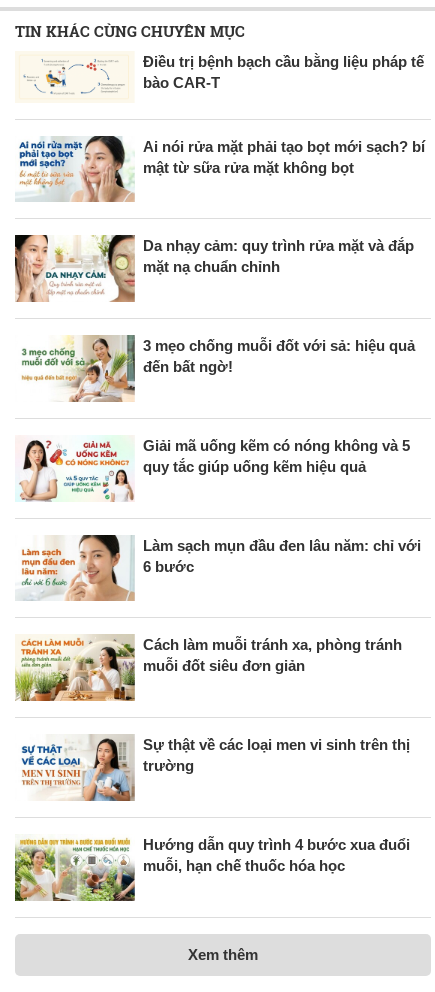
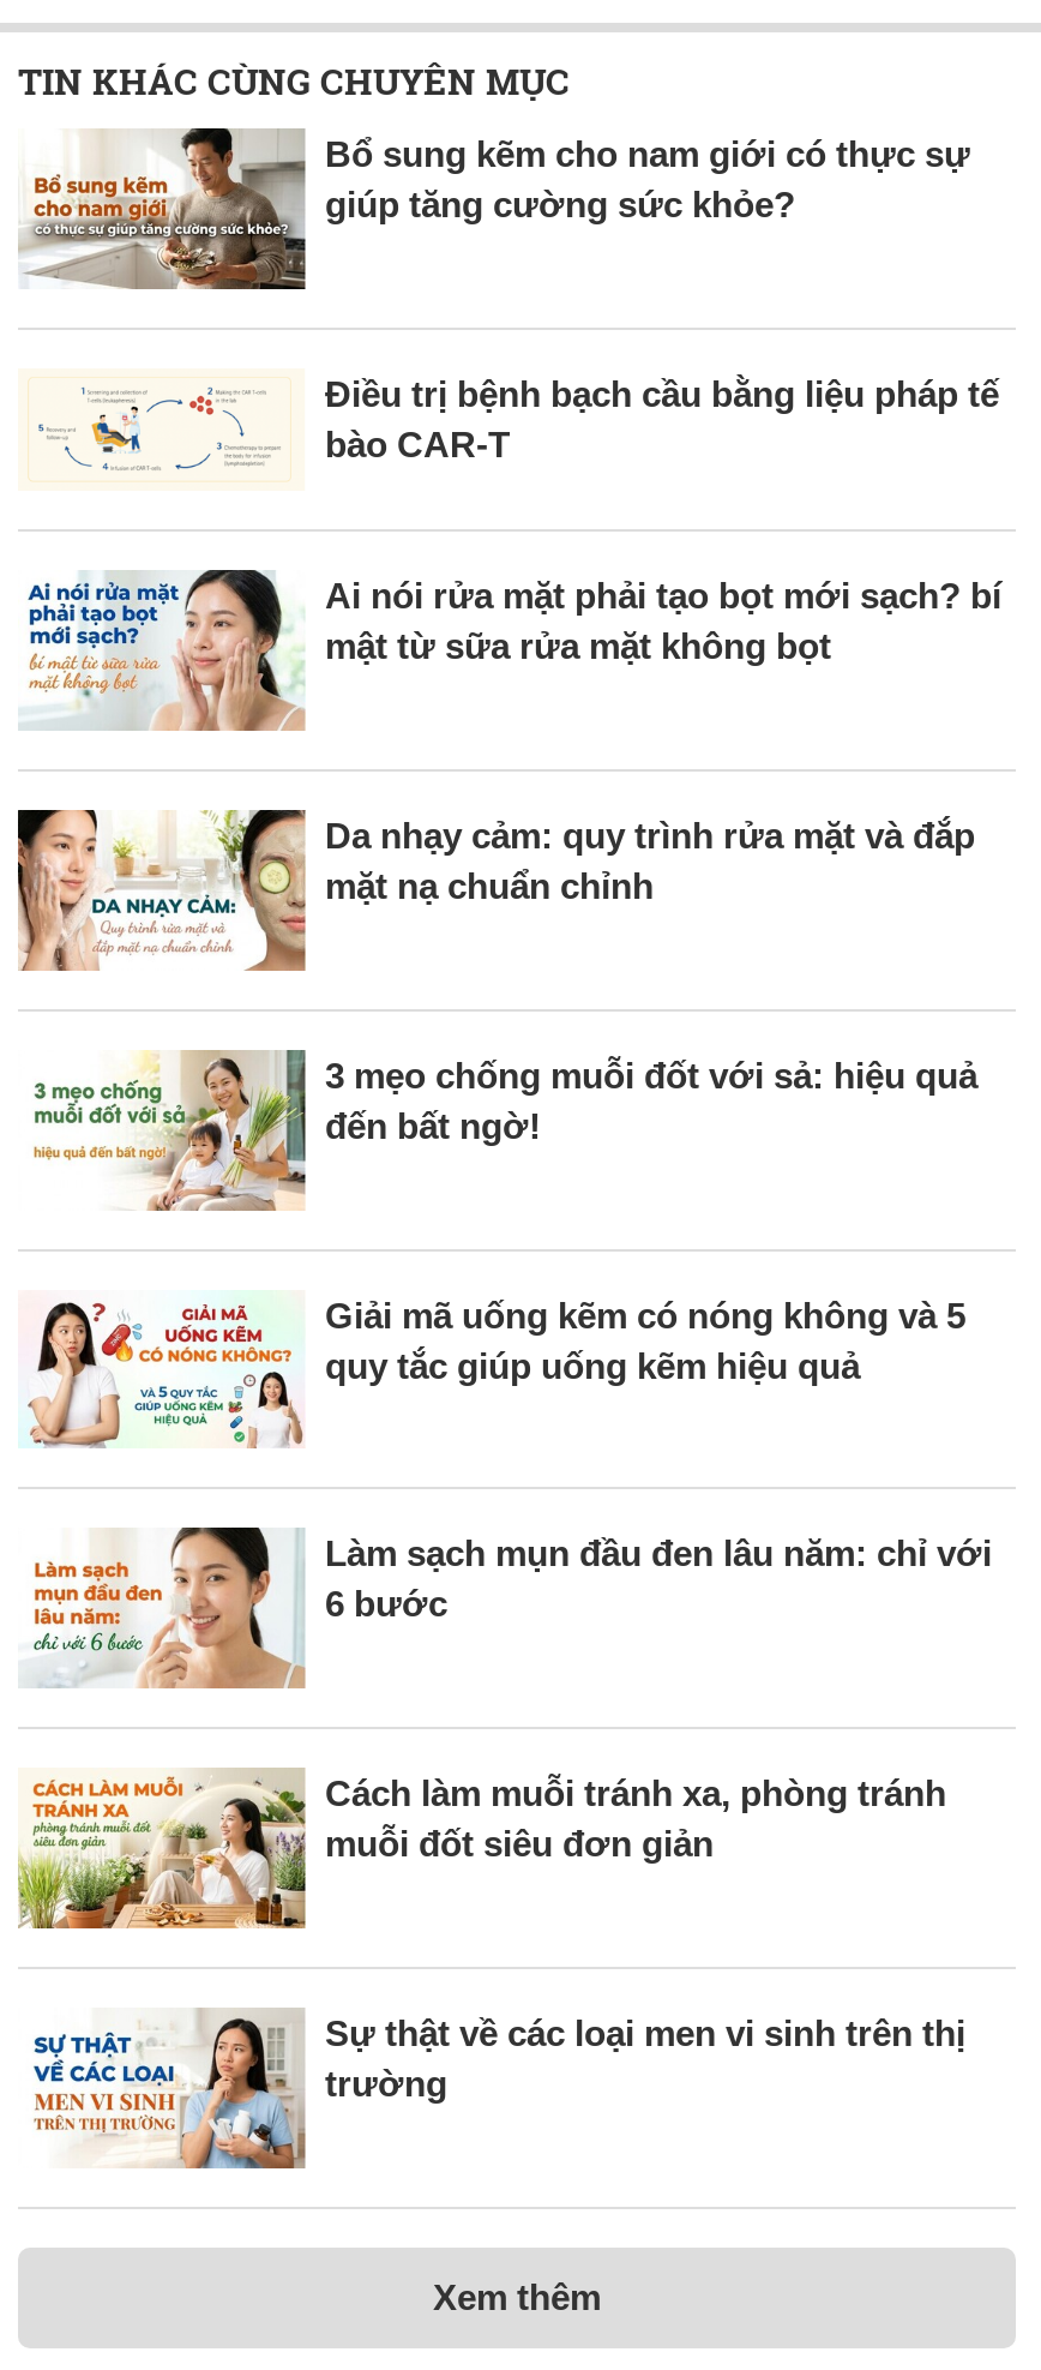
none -> [18,126,970,292] [image] | Bổ sung kẽm cho nam giới có thực sự | giúp tăng cường sức khỏe?
moved [89,53,425,774] -> [195,373,1001,2103]: [image] | Điều trị bệnh bạch cầu bằng liệu pháp tế | bào CAR-T | ... | Sự thật về các loại men vi sinh trên thị | trường
[14,835,410,902] [image] | Hướng dẫn quy trình 4 bước xua đuổi | muỗi, hạn chế thuốc hóa học -> none

